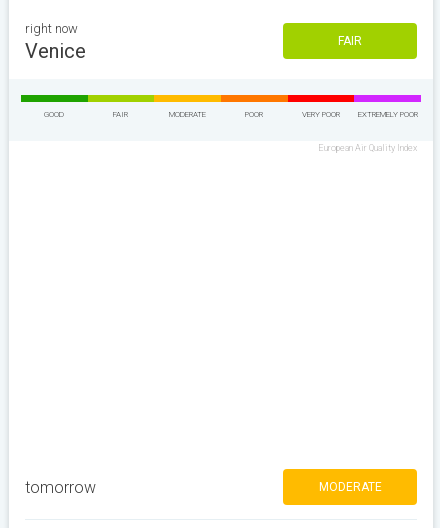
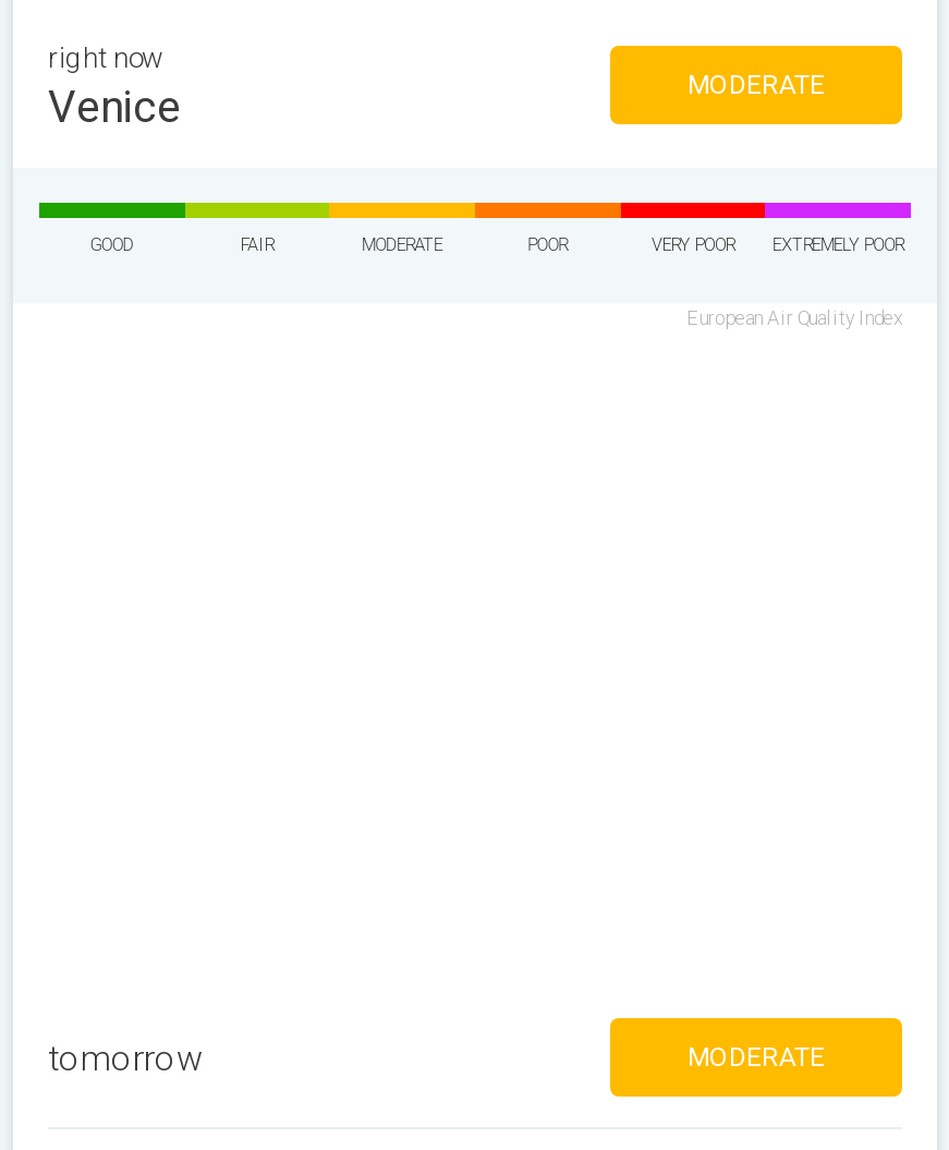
[338,33,362,47] FAIR -> [688,69,825,99] MODERATE

